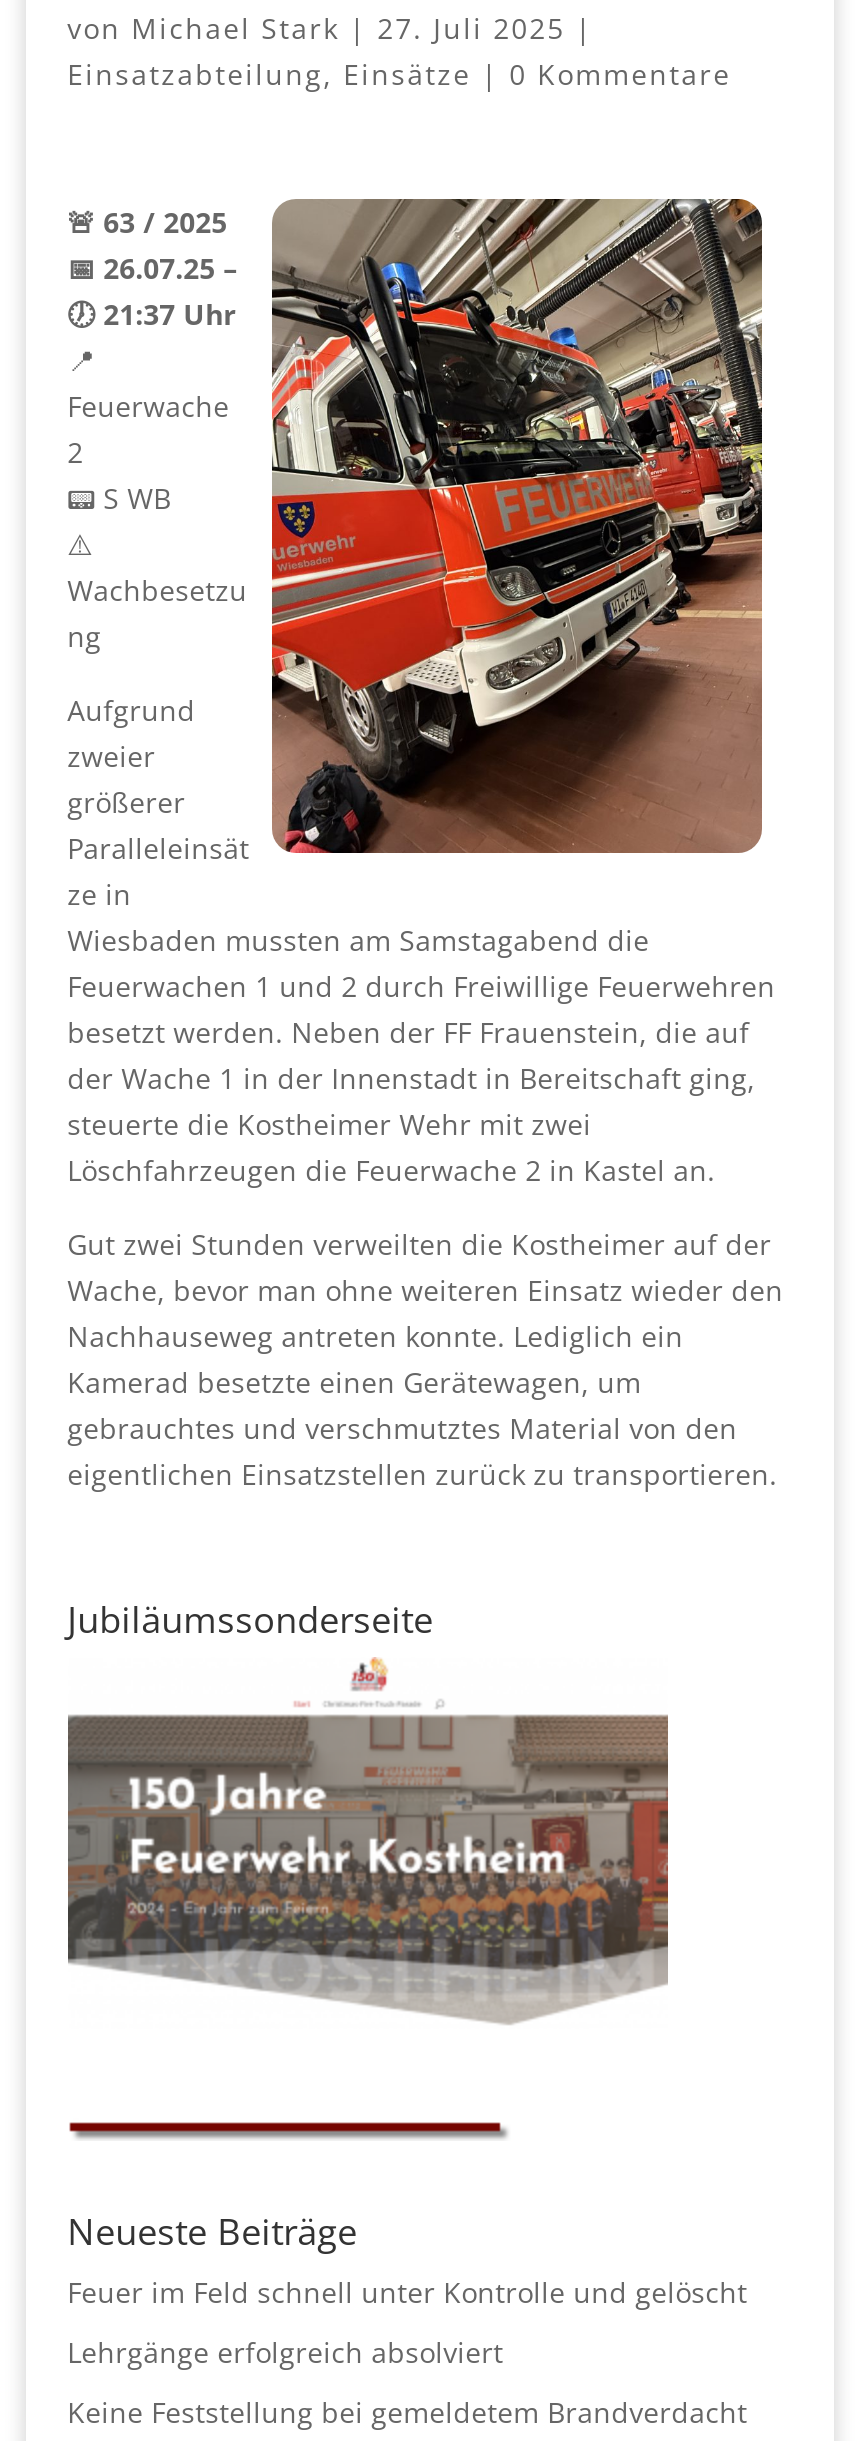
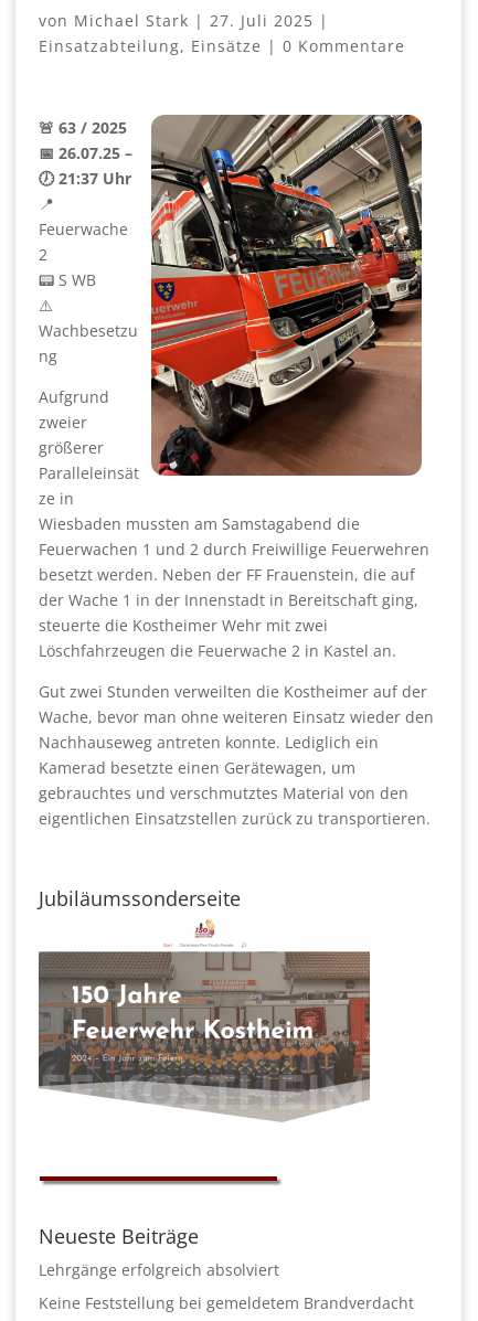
[67,2273,747,2311] Feuer im Feld schnell unter Kontrolle und gelöscht -> none

